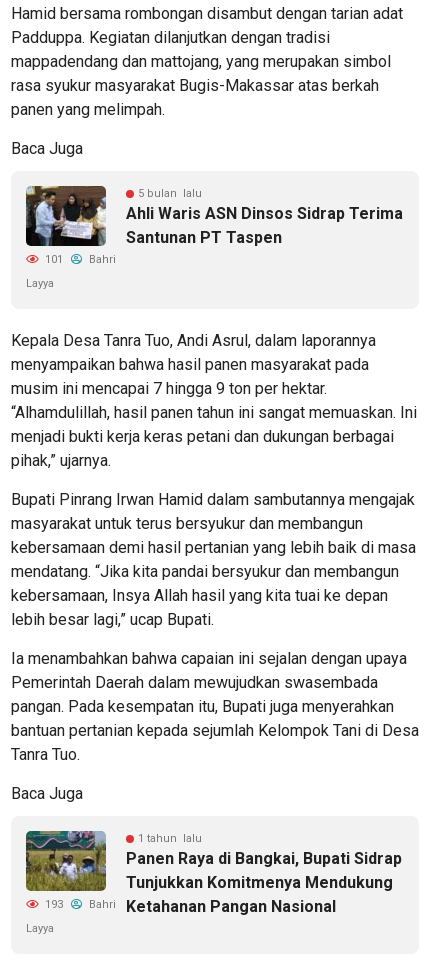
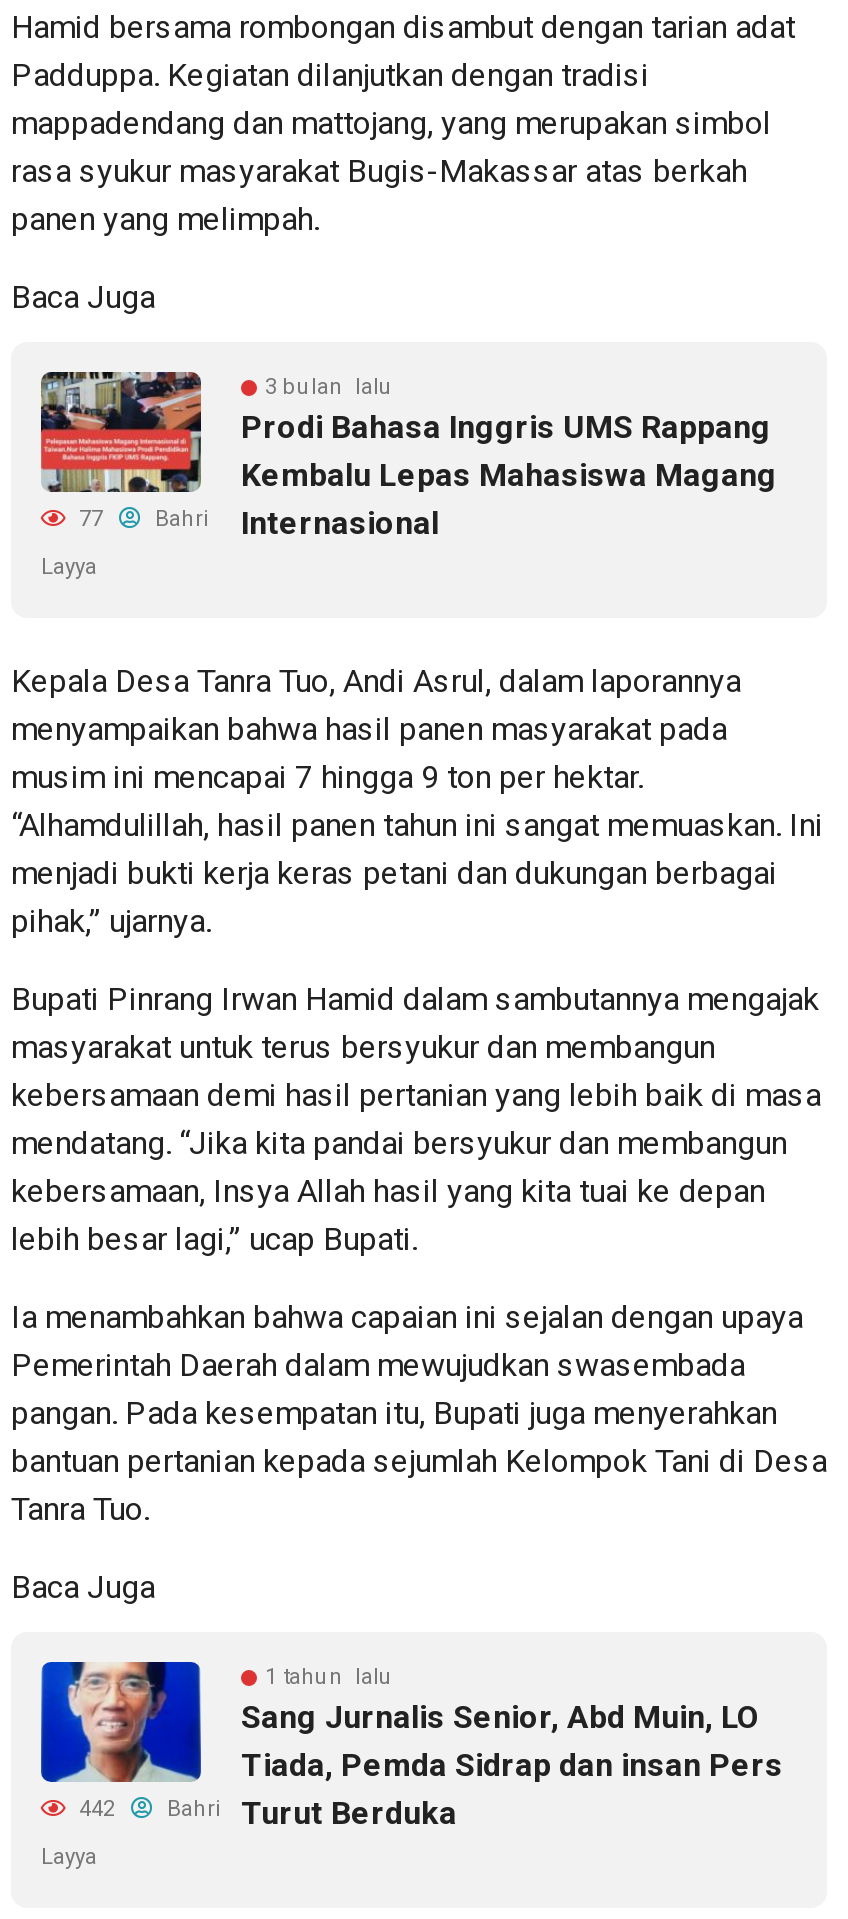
[25,185,403,266] [image] | 5 bulan lalu | Ahli Waris ASN Dinsos Sidrap Terima | Santunan PT Taspen | 101 -> [39,370,777,541] [image] | 3 bulan lalu | Prodi Bahasa Inggris UMS Rappang | Kembalu Lepas Mahasiswa Magang | Internasional | 77
[25,830,402,916] [image] | Panen Raya di Bangkai, Bupati Sidrap | Tunjukkan Komitmenya Mendukung | Ketahanan Pangan Nasional | 193 -> [39,1660,783,1831] [image] | Sang Jurnalis Senior, Abd Muin, LO | Tiada, Pemda Sidrap dan insan Pers | Turut Berduka | 442

